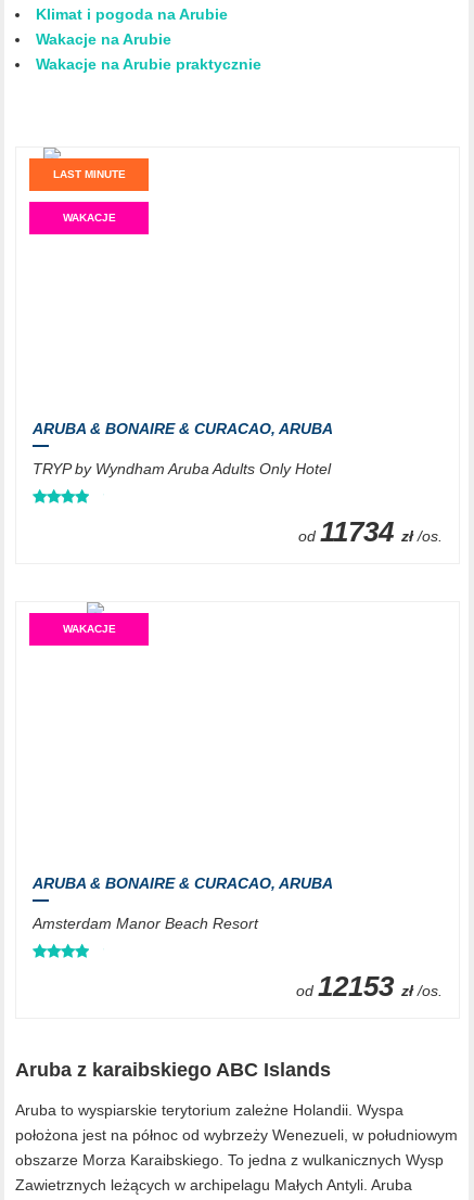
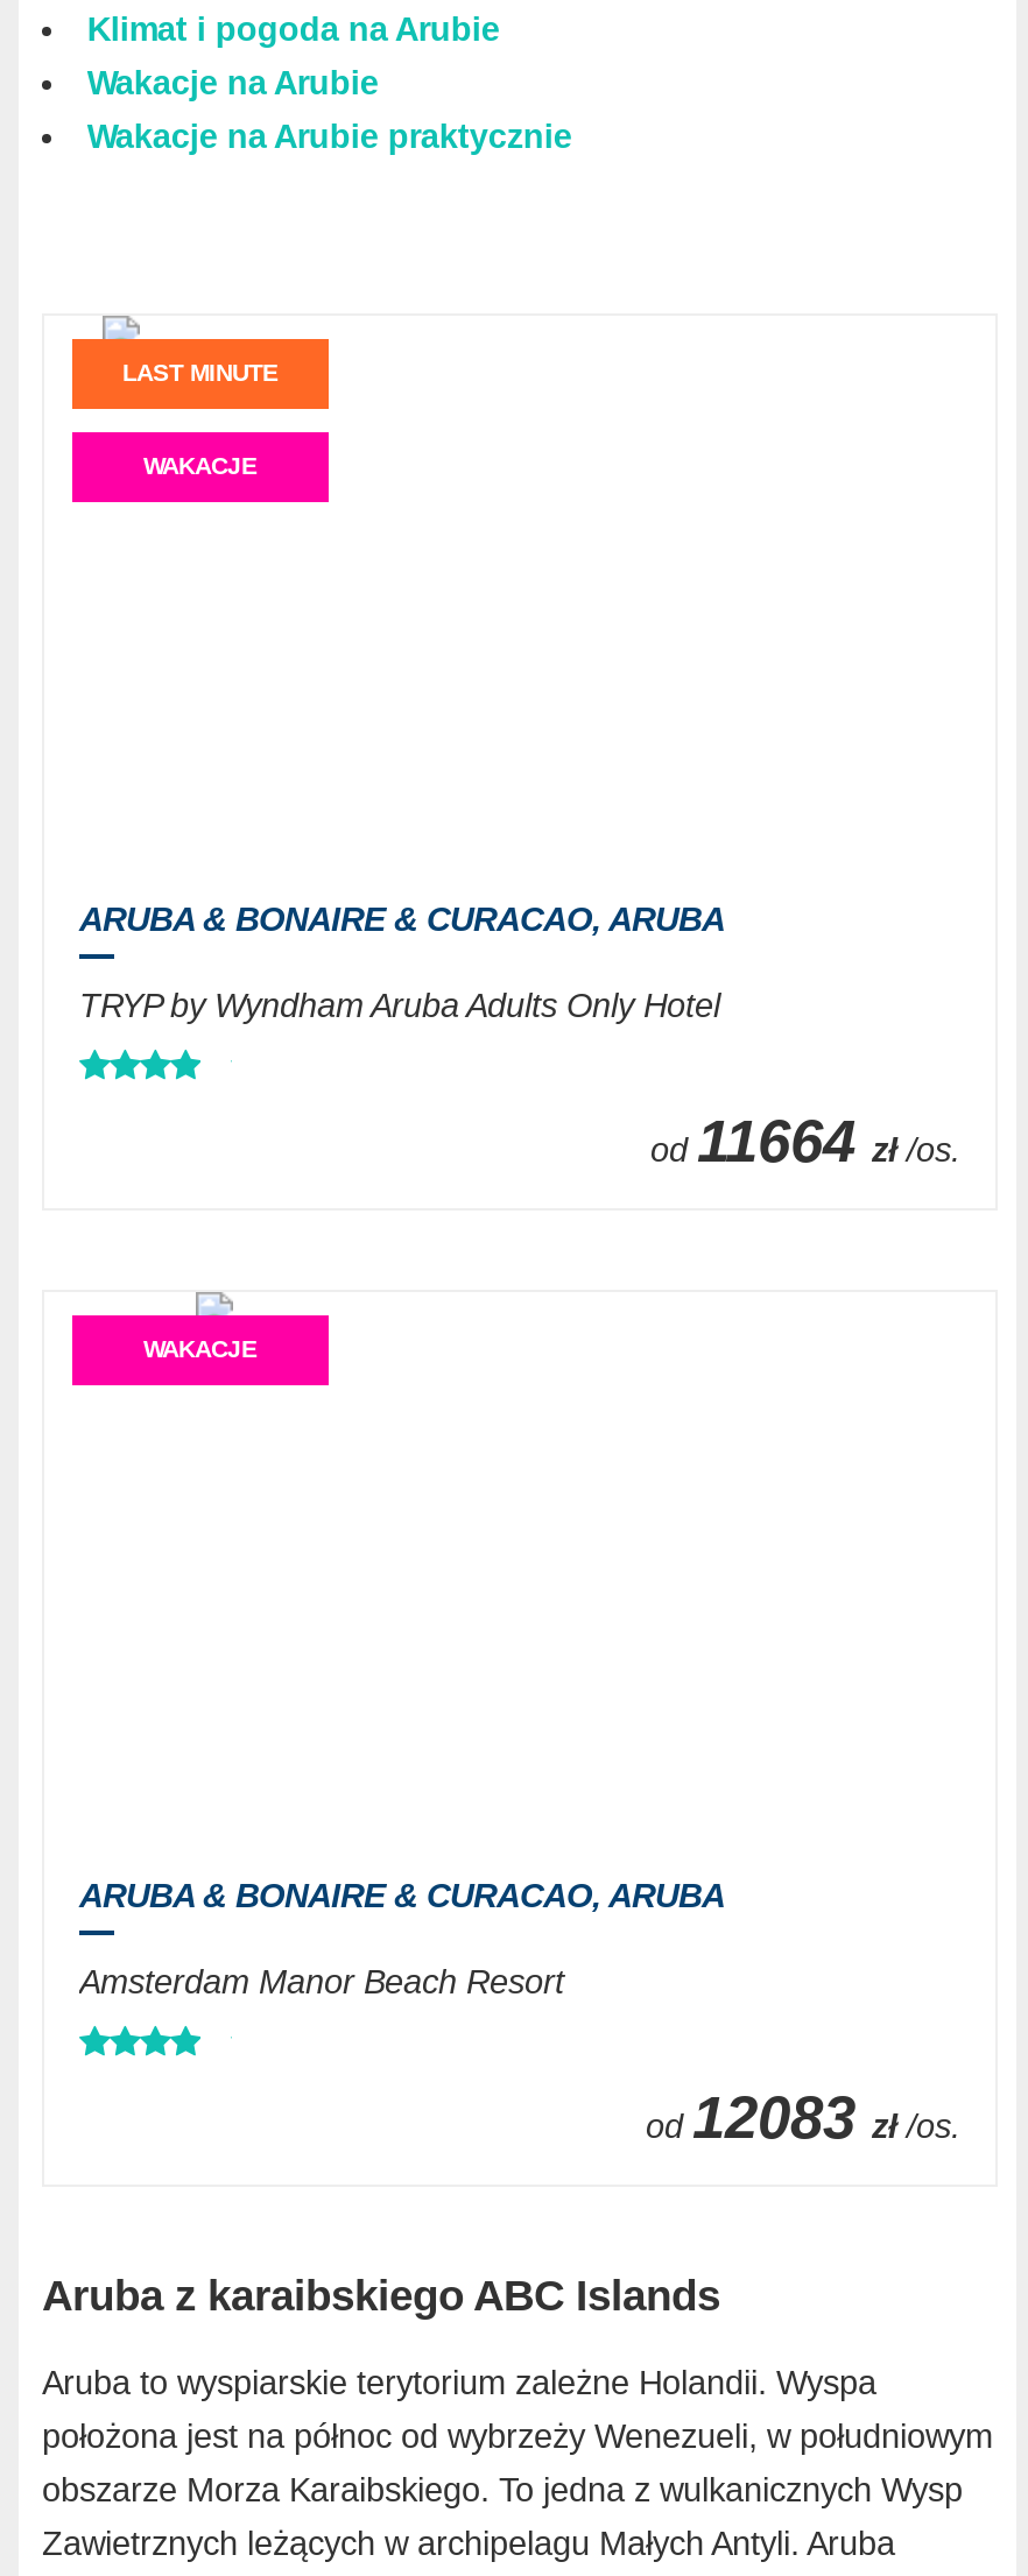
[298,516,443,547] od 11734 zł /os. -> [650,1107,960,1173] od 11664 zł /os.
[296,971,443,1001] od 12153 zł /os. -> [646,2084,960,2149] od 12083 zł /os.

